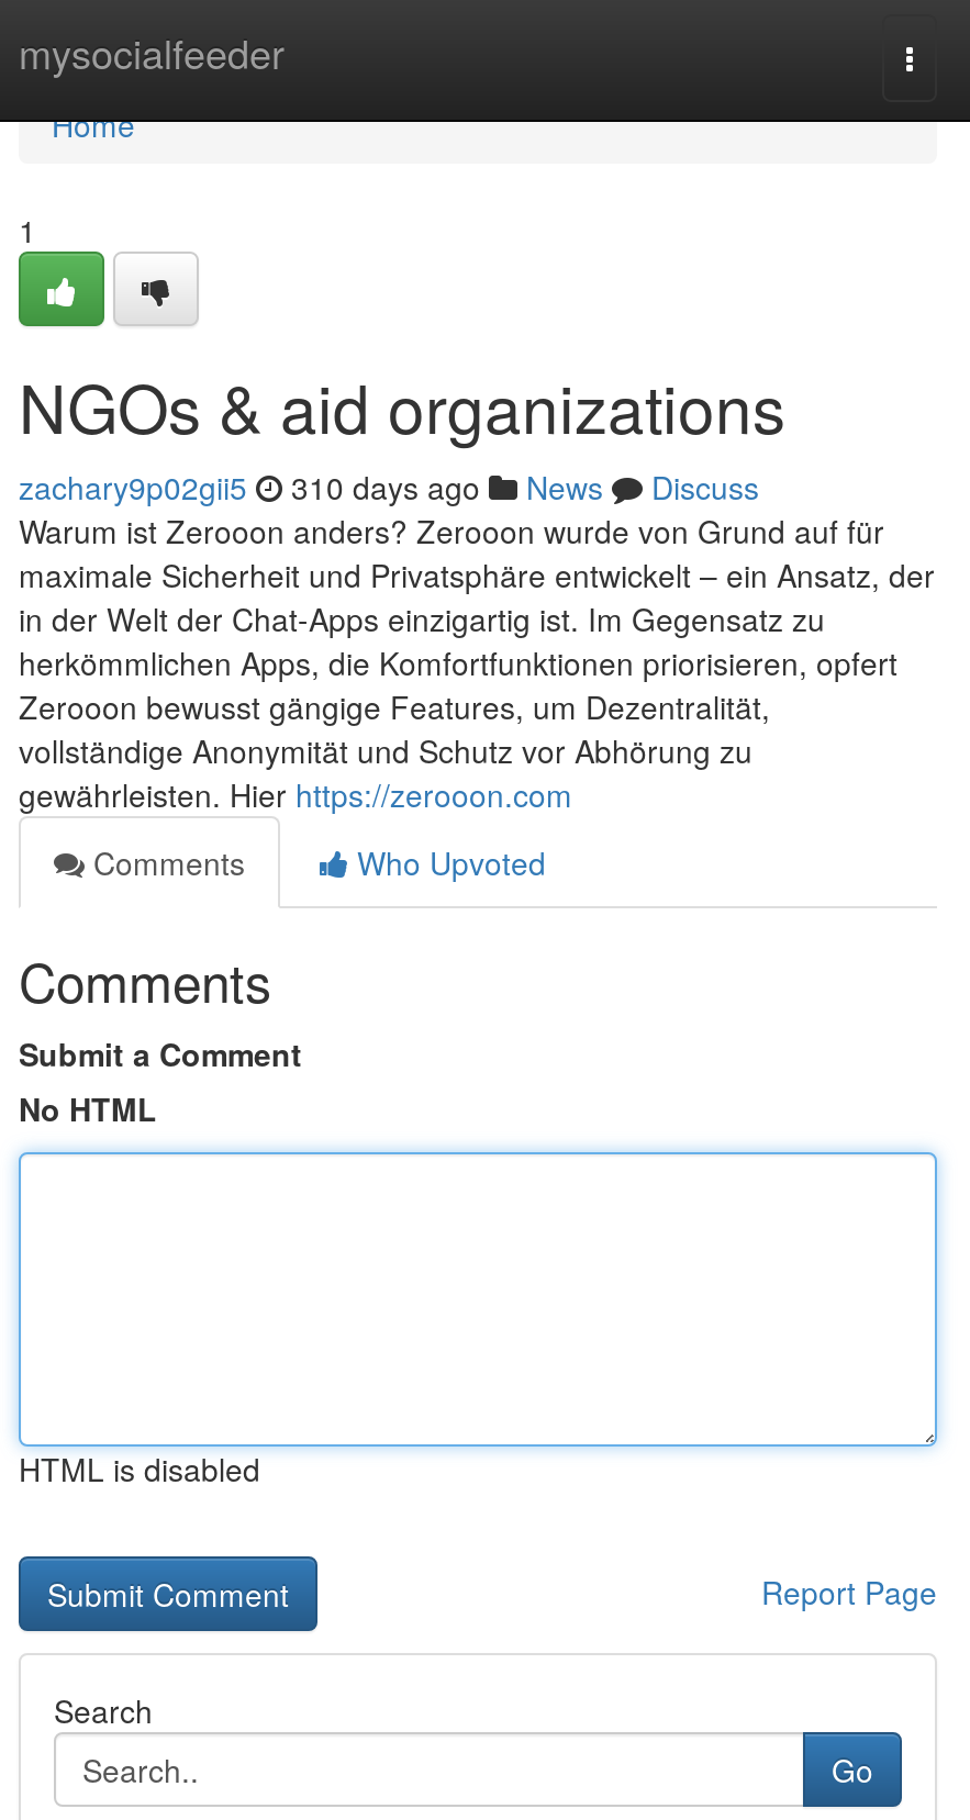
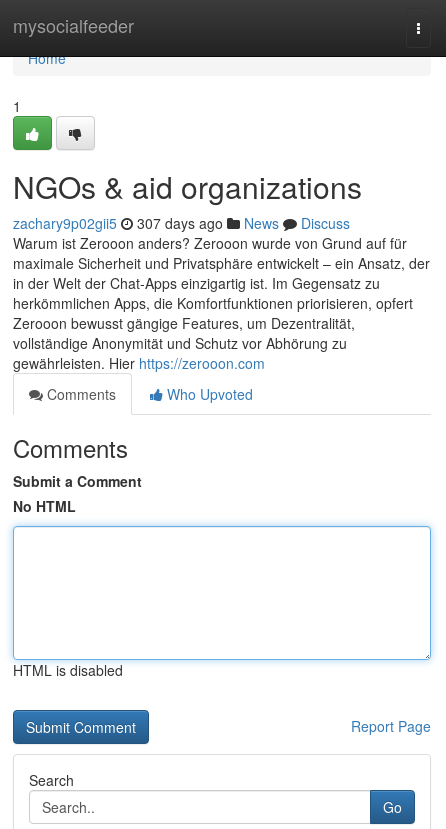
[19,465,759,509] zachary9p02gii5 310 days ago News Discuss -> [13,213,350,233] zachary9p02gii5 307 days ago News Discuss

